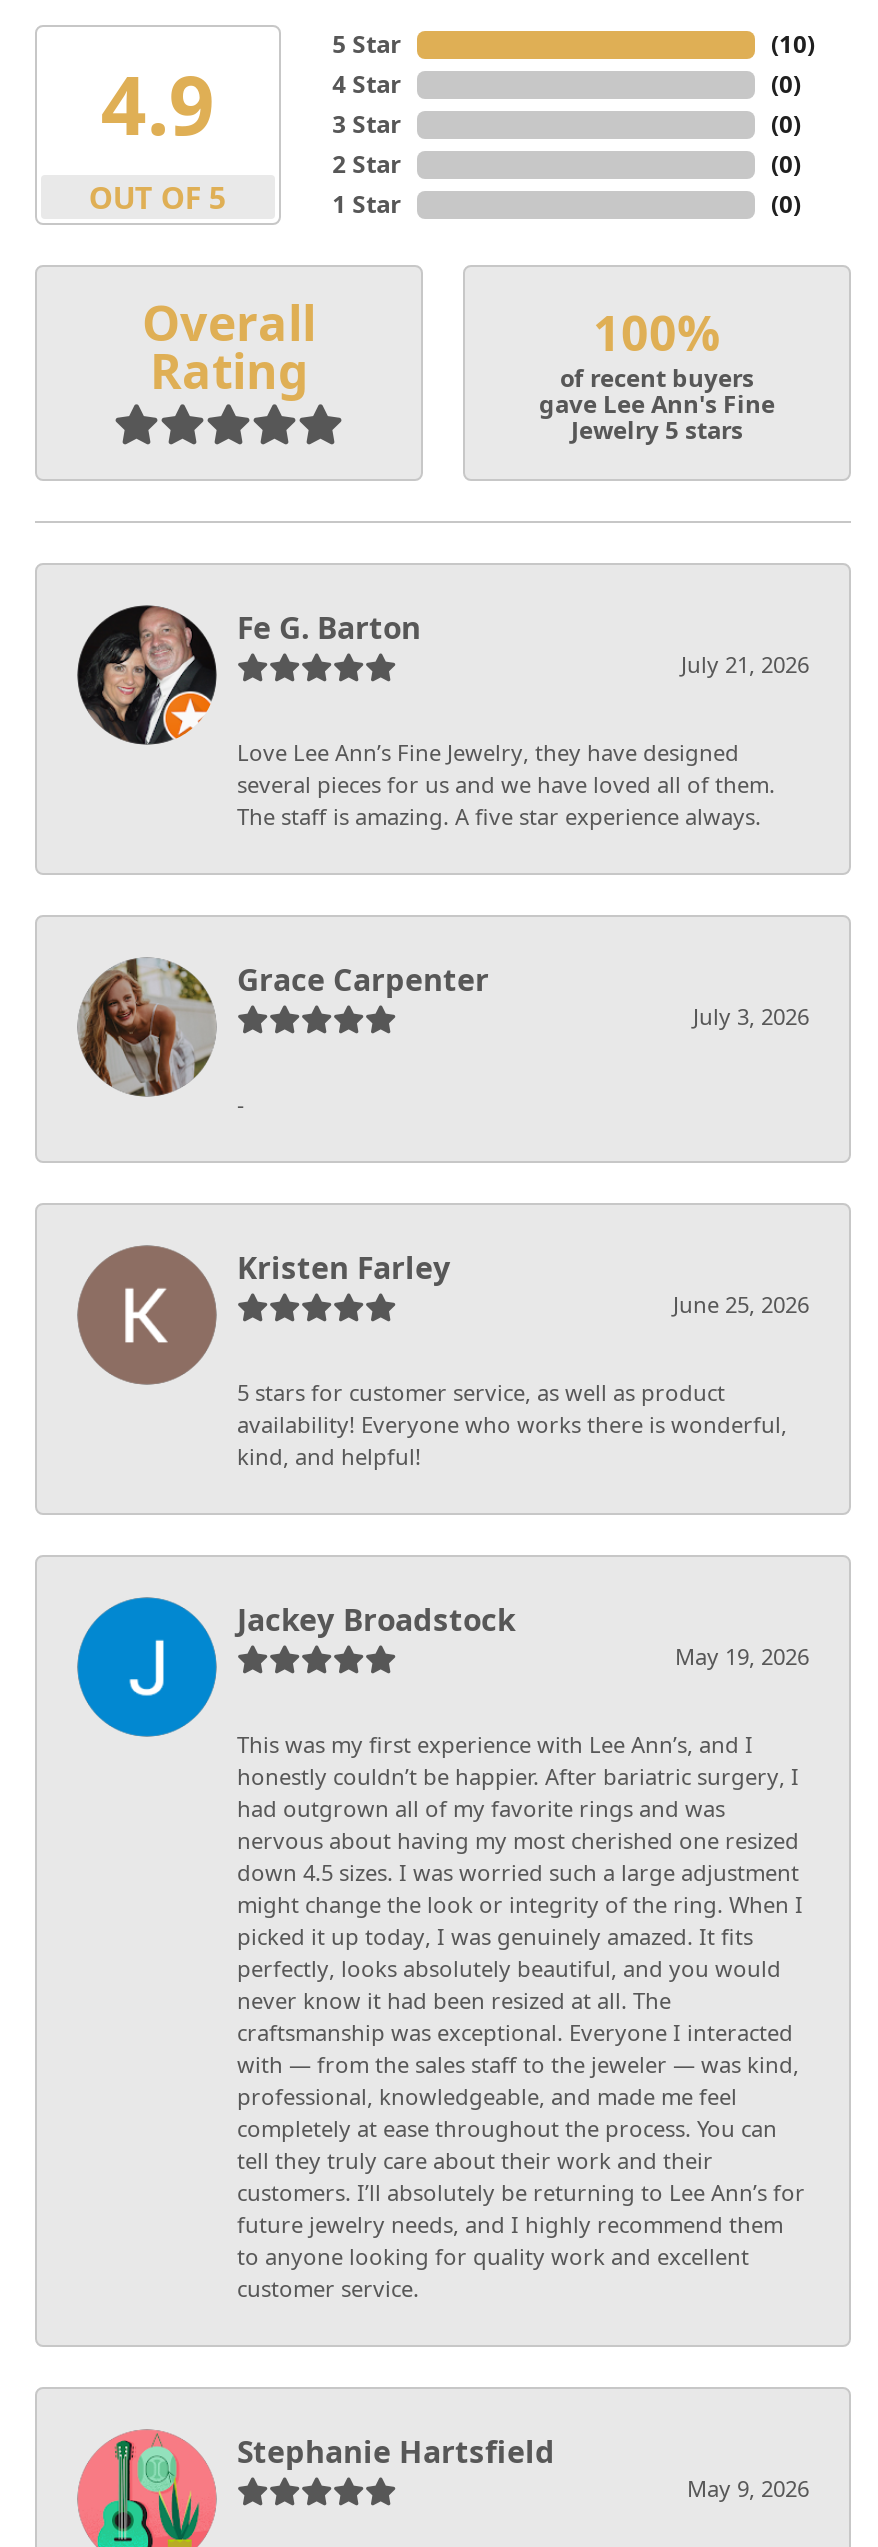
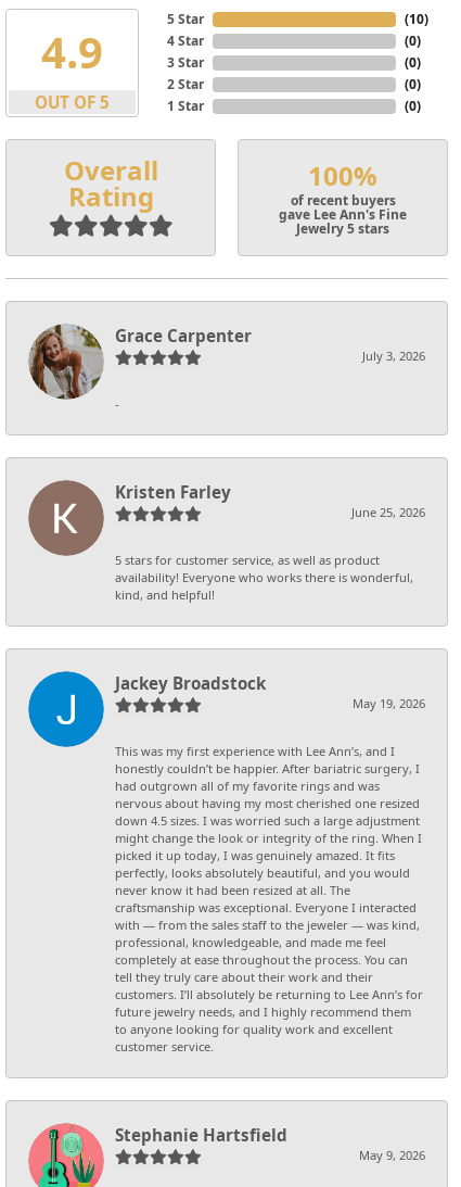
[77,605,809,830] [image] | Fe G. Barton | July 21, 2026 | Love Lee Ann’s Fine Jewelry, they have designed | several pieces for us and we have loved all of them. | The staff is amazing. A five star experience always. -> none

